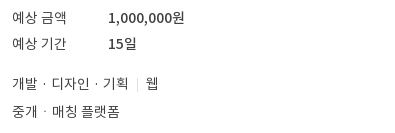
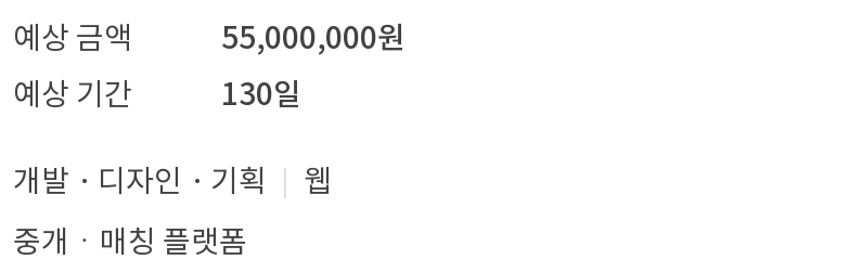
[108,9,185,27] 1,000,000원 -> [221,18,406,57] 55,000,000원
[108,35,137,53] 15일 -> [221,75,301,114] 130일

